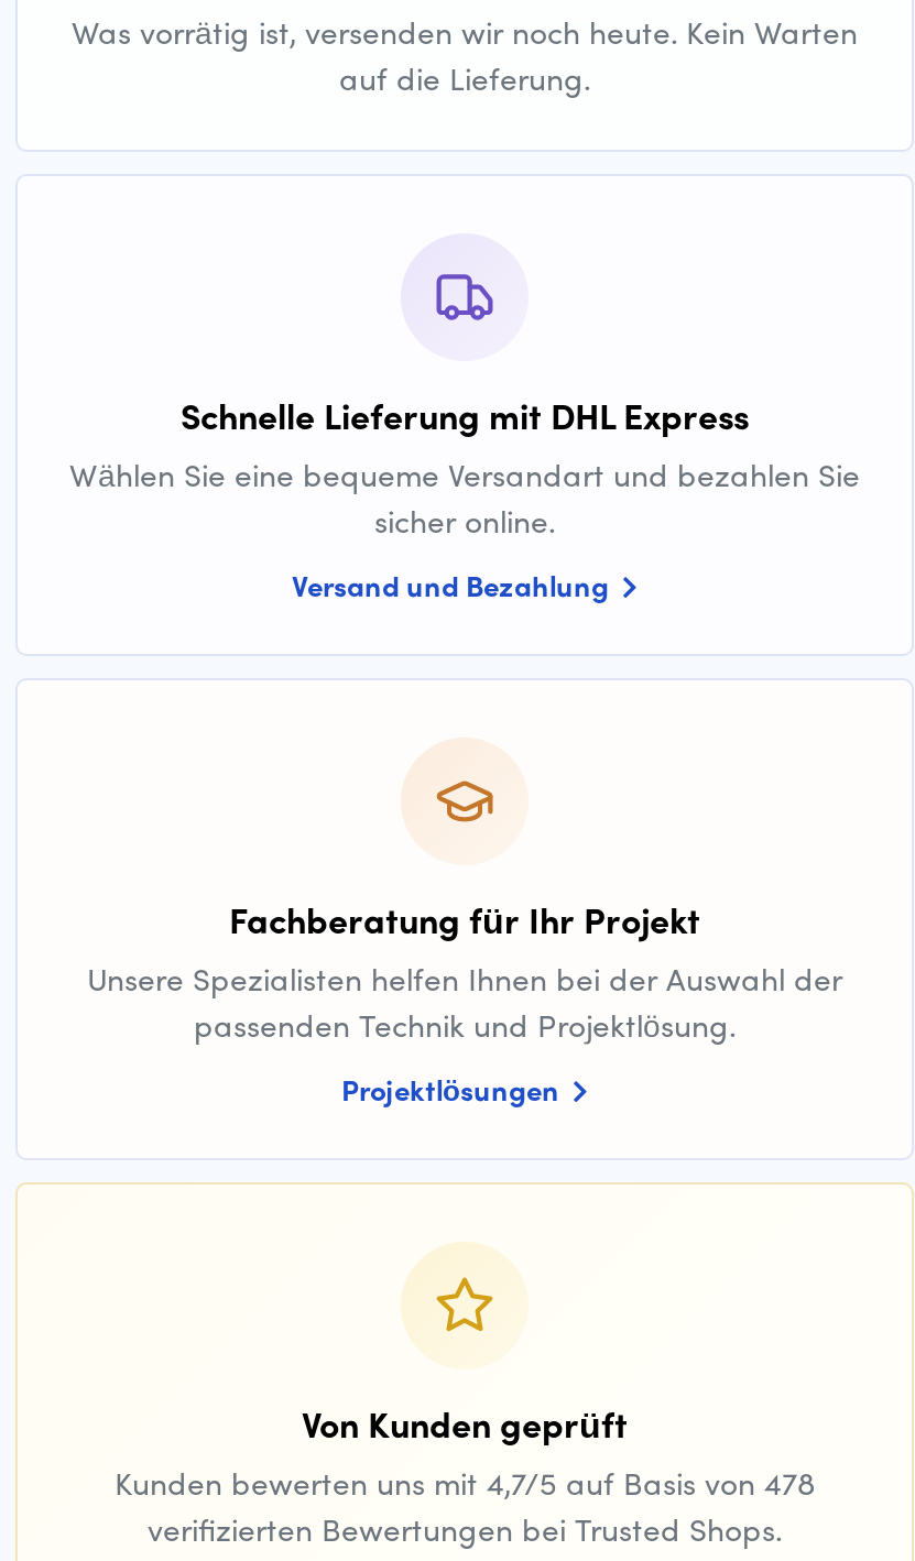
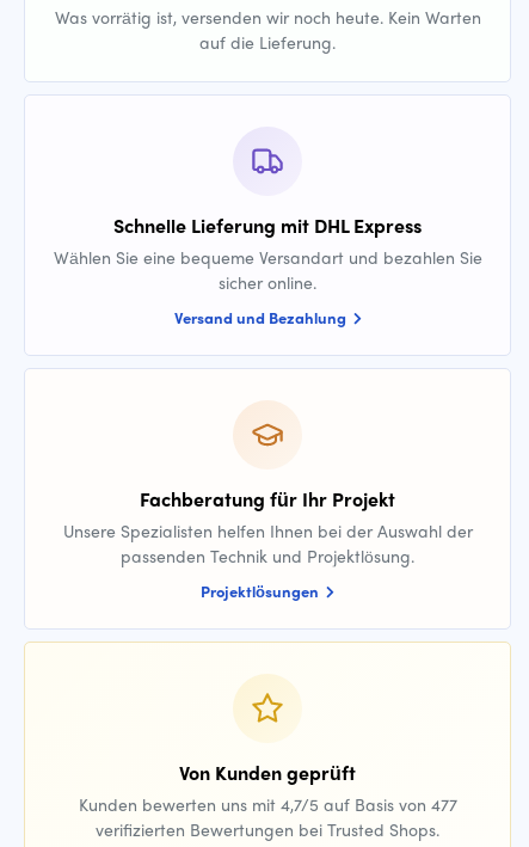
[115,1460,815,1504] Kunden bewerten uns mit 4,7/5 auf Basis von 478 -> [78,792,457,816] Kunden bewerten uns mit 4,7/5 auf Basis von 477

